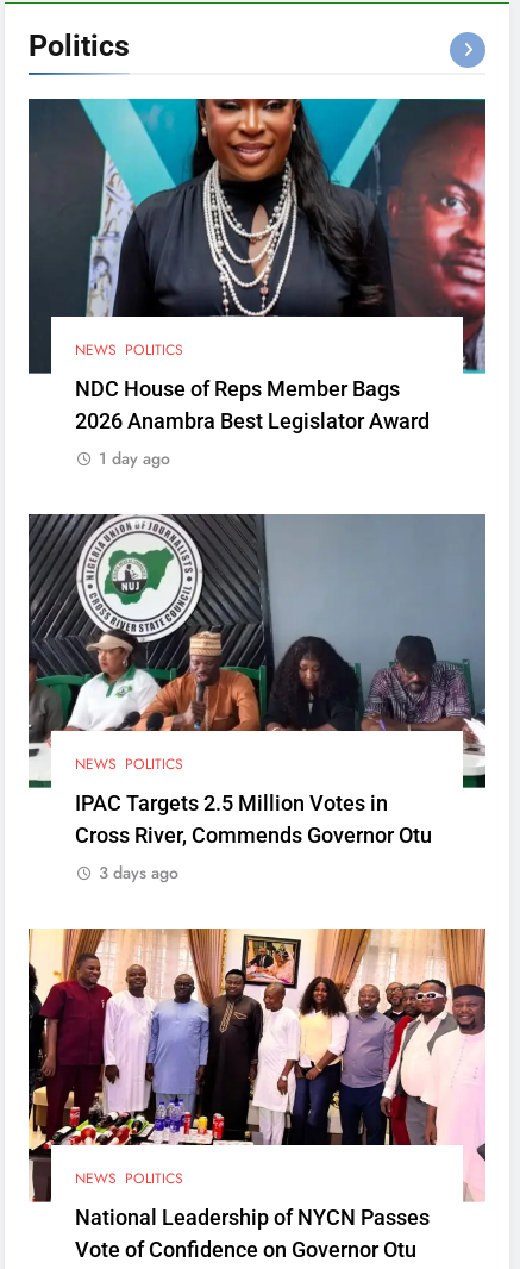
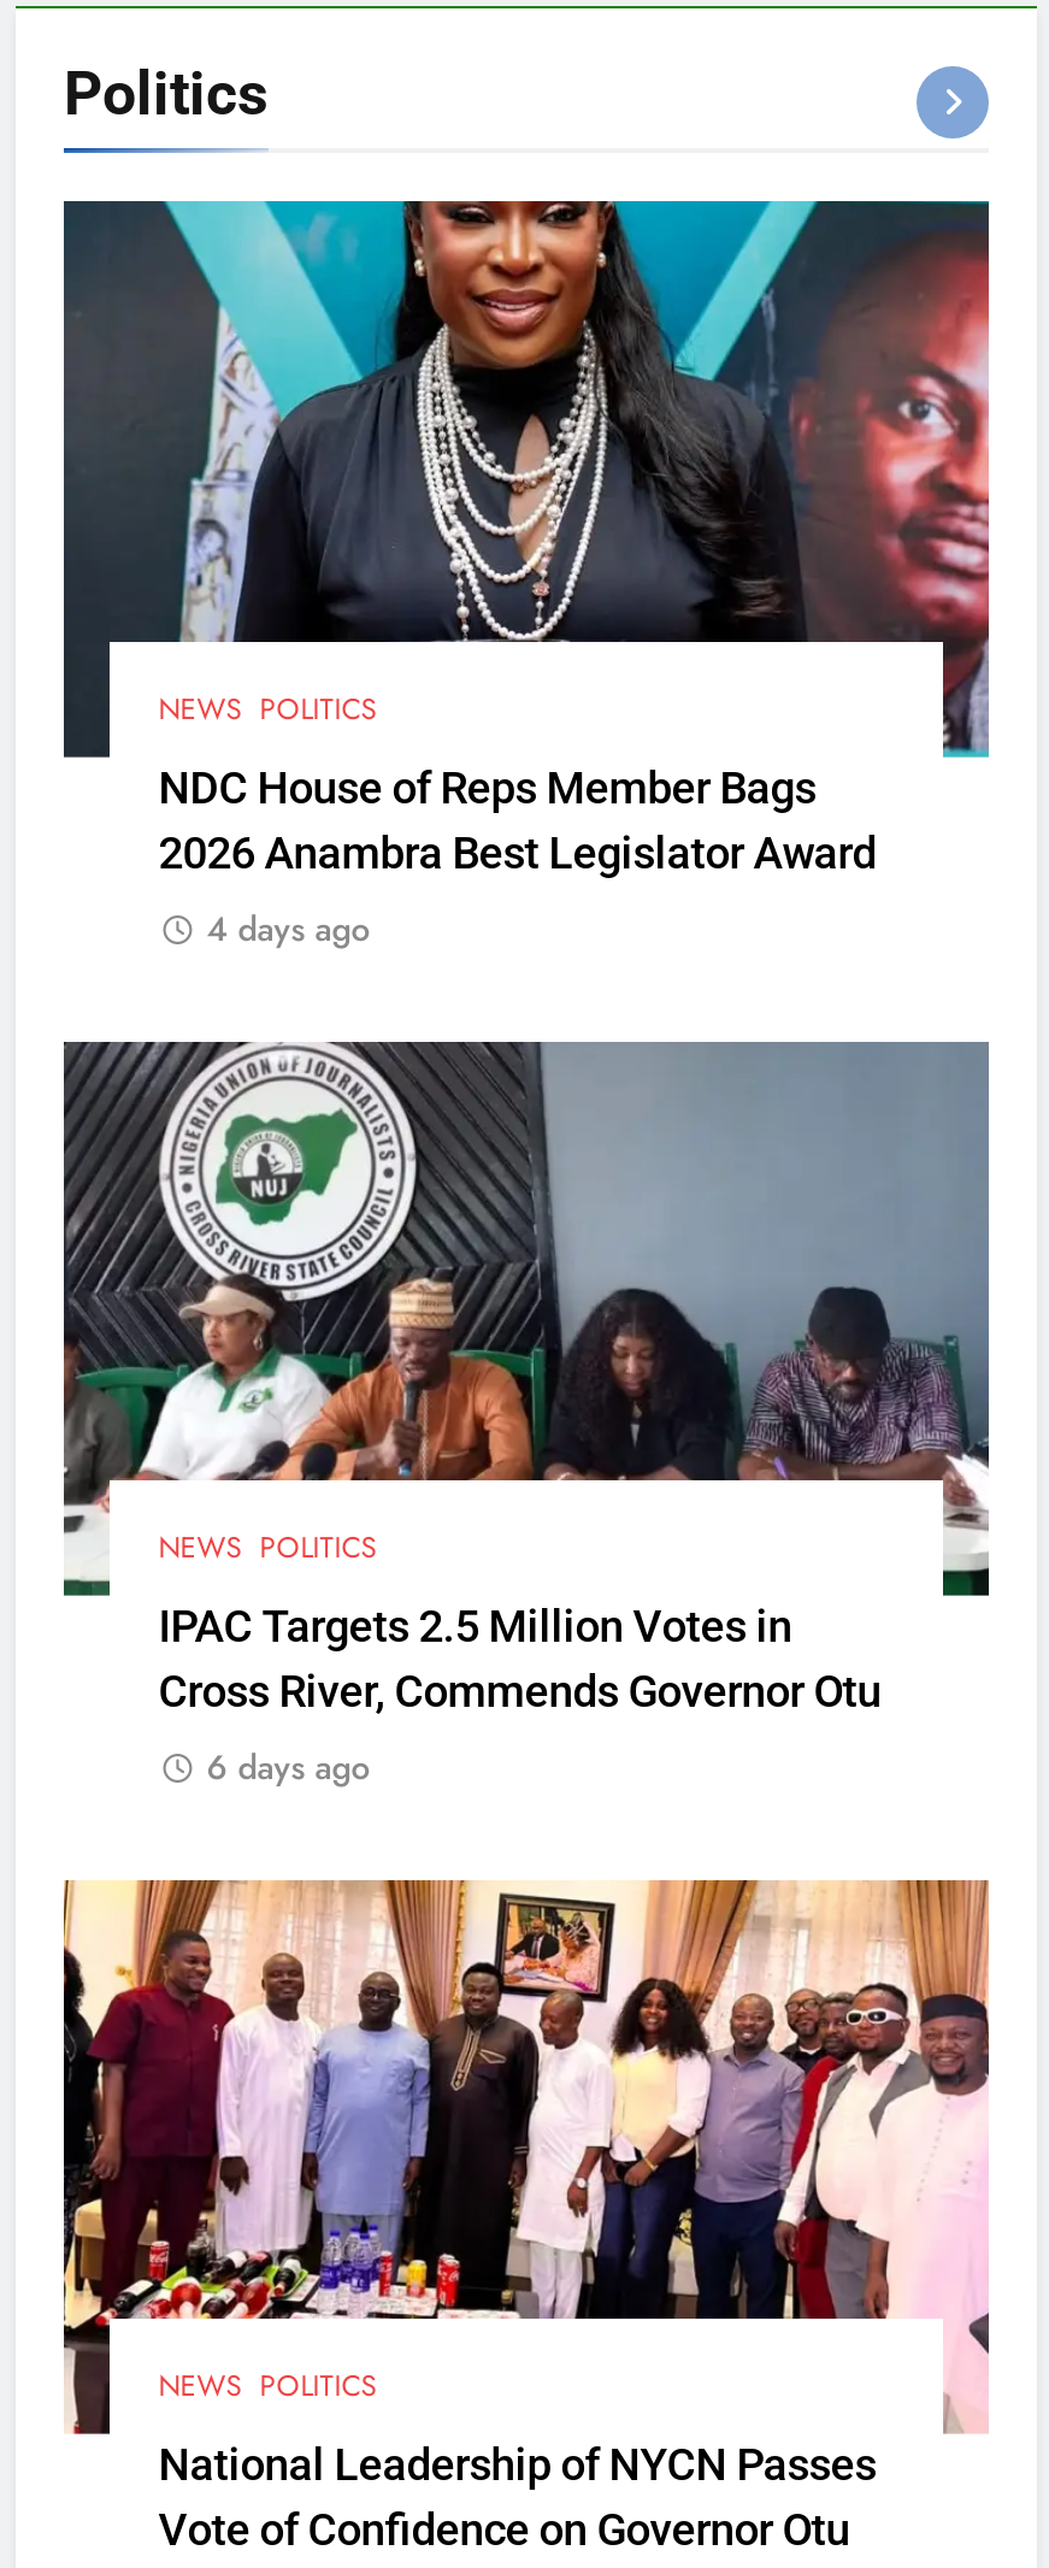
[99,446,170,470] 1 day ago -> [206,903,370,952] 4 days ago
[99,861,179,884] 3 days ago -> [206,1743,370,1791] 6 days ago

